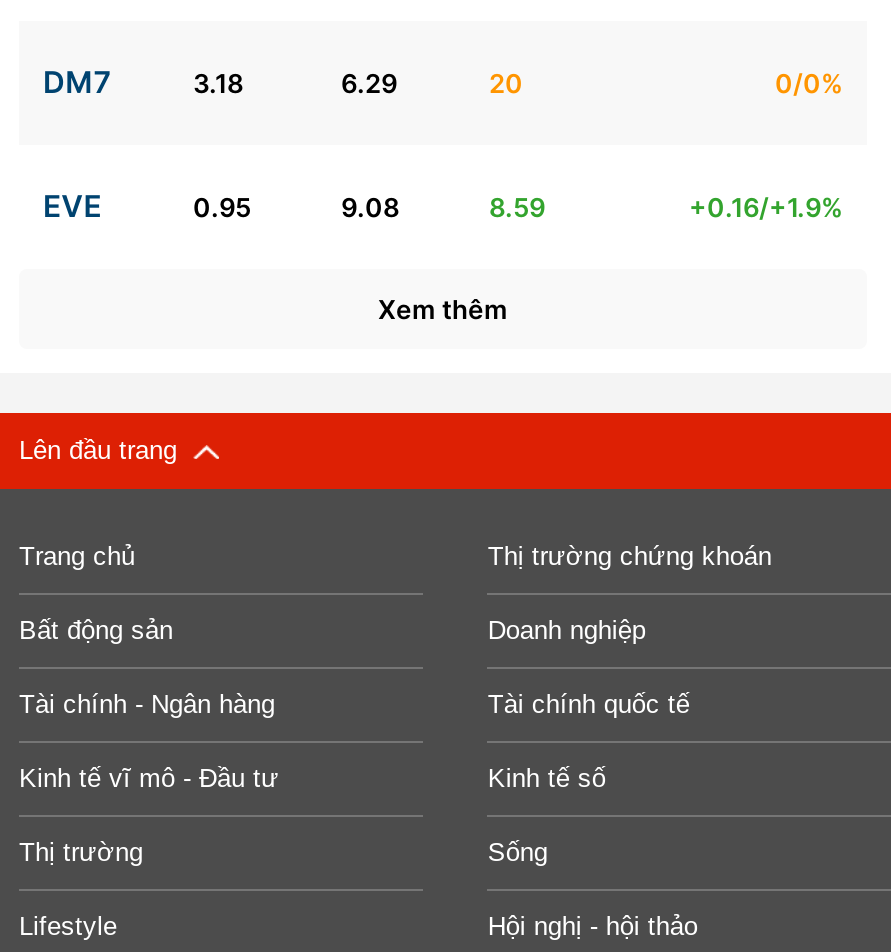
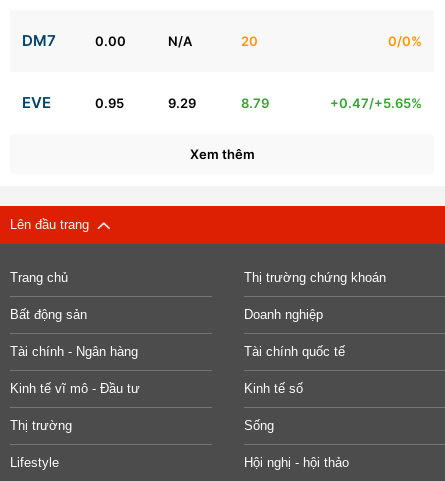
[193,66,397,98] 3.18 | 6.29 -> [95,33,192,49] 0.00 | N/A
[341,190,399,222] 9.08 -> [168,95,196,111] 9.29
[489,190,545,222] 8.59 -> [241,95,269,111] 8.79
[689,190,843,222] +0.16/+1.9% -> [330,95,422,111] +0.47/+5.65%

